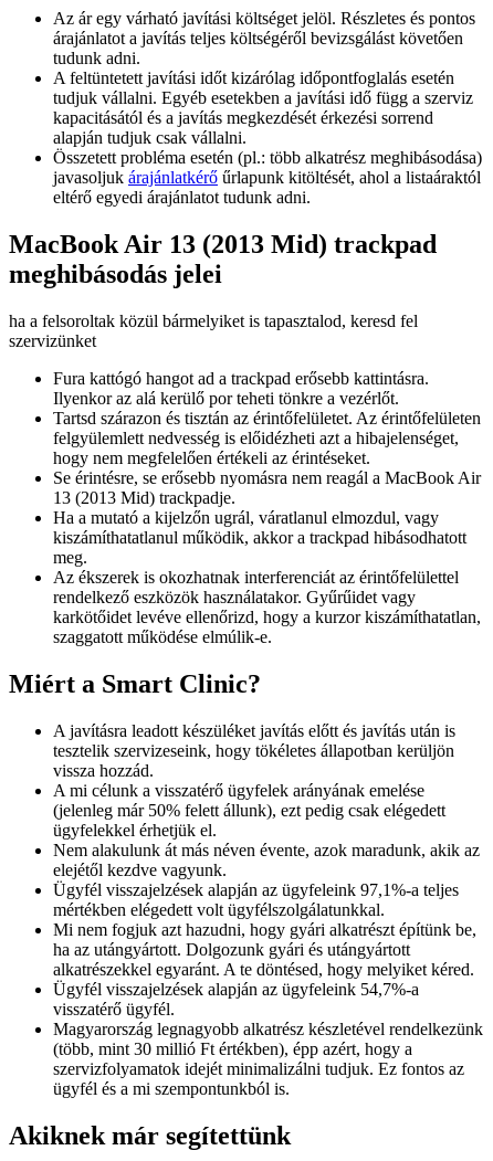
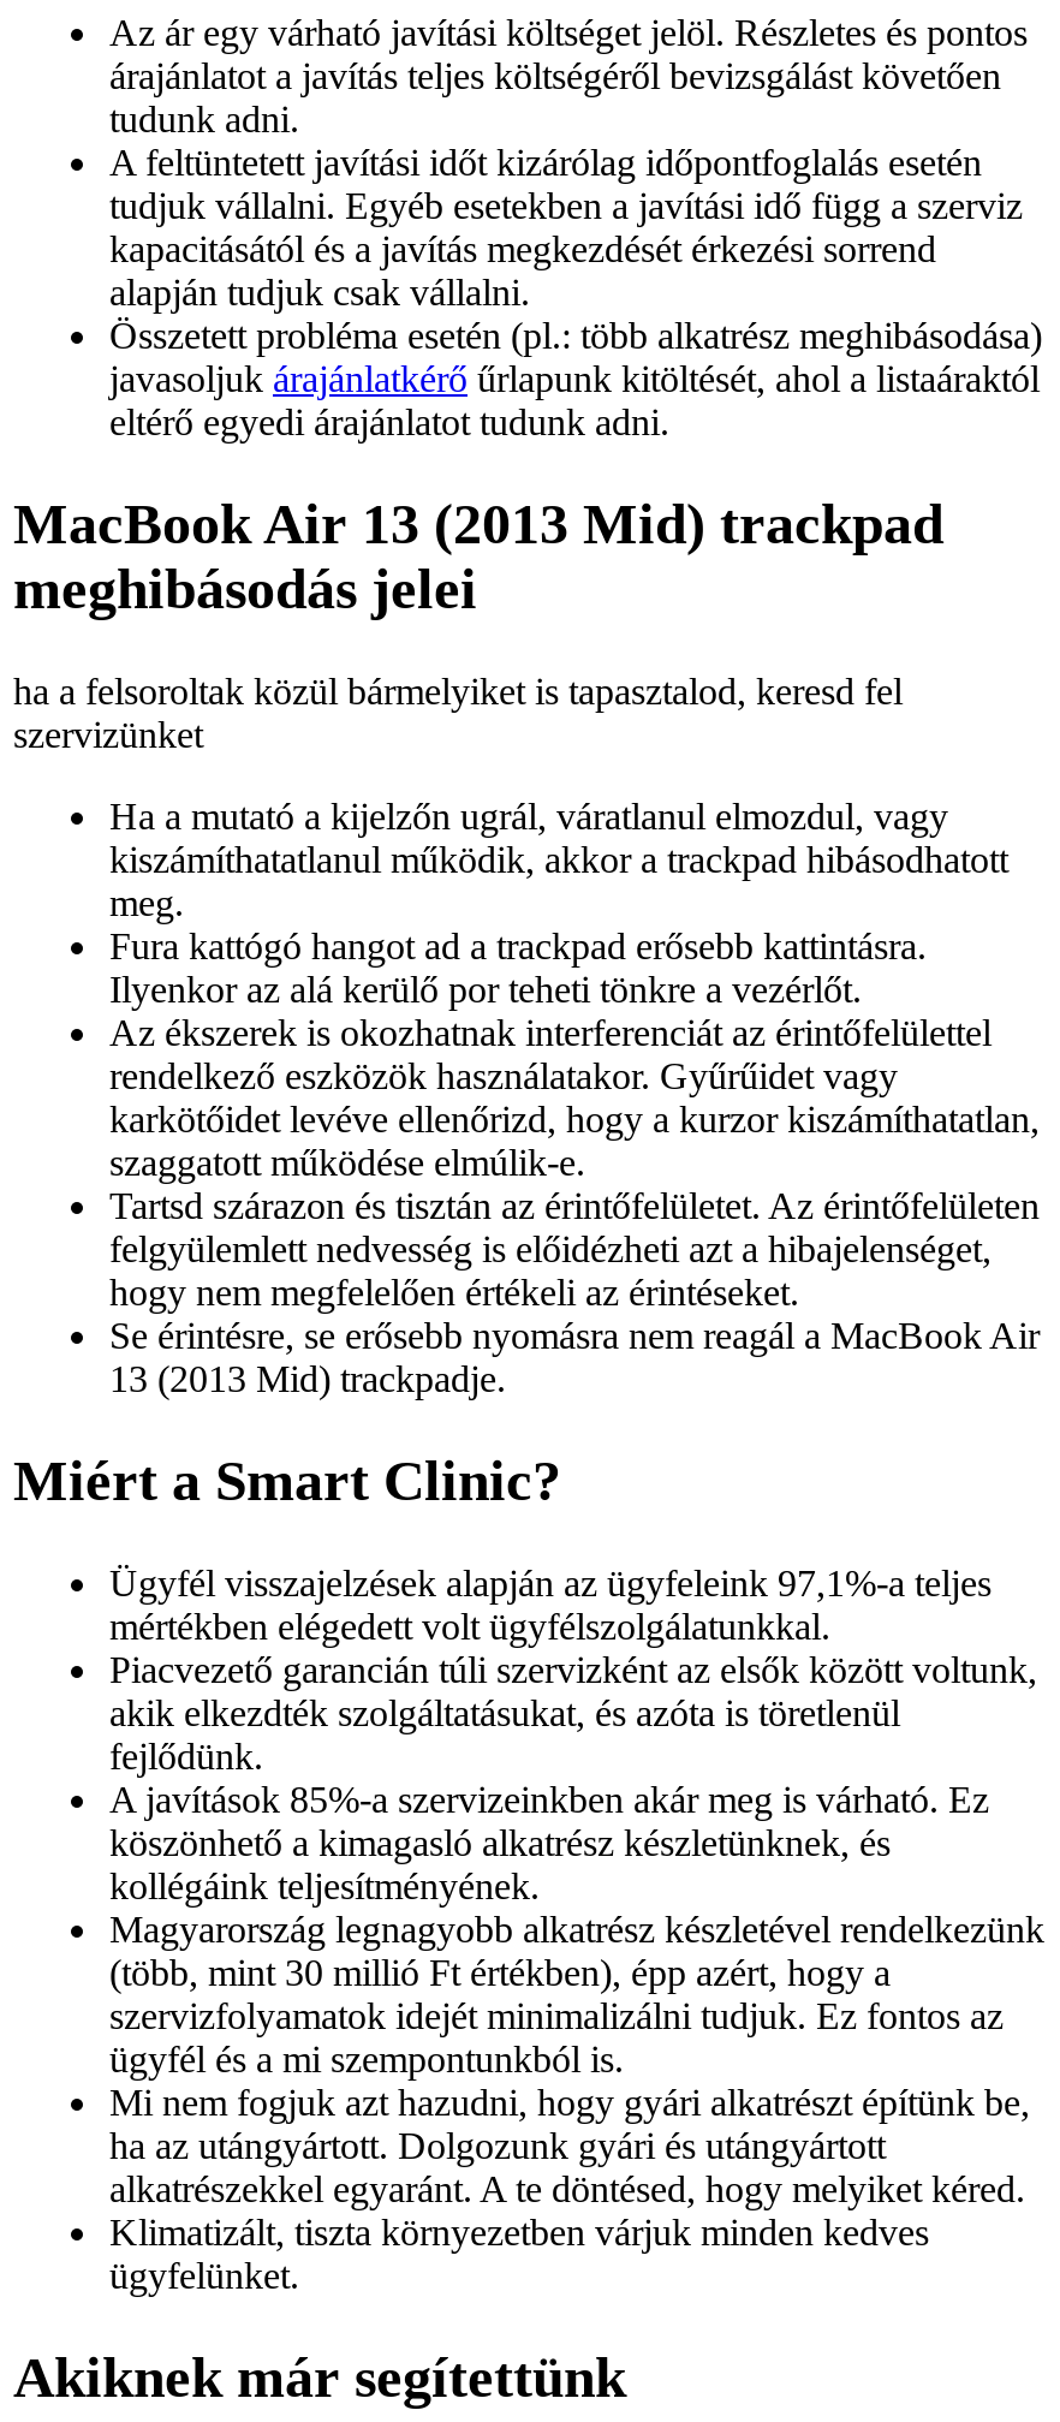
moved [53,369,429,408] -> [109,926,927,1010]: Fura kattógó hangot ad a trackpad erősebb kattintásra. | Ilyenkor az alá kerülő por teheti tönkre a vezérlőt.
moved [53,409,481,507] -> [109,1185,1040,1399]: Tartsd szárazon és tisztán az érintőfelületet. Az érintőfelületen | felgyülemlett nedvesség is előidézheti azt a hibajelenséget, | hogy nem megfelelően értékeli az érintéseket. | Se érintésre, se erősebb nyomásra nem reagál a MacBook Air | 13 (2013 Mid) trackpadje.
moved [53,508,466,567] -> [109,796,1008,923]: Ha a mutató a kijelzőn ugrál, váratlanul elmozdul, vagy | kiszámíthatatlanul működik, akkor a trackpad hibásodhatott | meg.
moved [53,568,481,646] -> [109,1012,1040,1183]: Az ékszerek is okozhatnak interferenciát az érintőfelülettel | rendelkező eszközök használatakor. Gyűrűidet vagy | karkötőidet levéve ellenőrizd, hogy a kurzor kiszámíthatatlan, | szaggatott működése elmúlik-e.
[53,721,480,879] A javításra leadott készüléket javítás előtt és javítás után is | tesztelik szervizeseink, hogy tökéletes állapotban kerüljön | vissza hozzád. | A mi célunk a visszatérő ügyfelek arányának emelése | (jelenleg már 50% felett állunk), ezt pedig csak elégedett | ügyfelekkel érhetjük el. | Nem alakulunk át más néven évente, azok maradunk, akik az | elejétől kezdve vagyunk. -> none
moved [53,880,459,919] -> [109,1562,991,1646]: Ügyfél visszajelzések alapján az ügyfeleink 97,1%-a teljes | mértékben elégedett volt ügyfélszolgálatunkkal.
moved [53,920,476,979] -> [109,2082,1030,2209]: Mi nem fogjuk azt hazudni, hogy gyári alkatrészt építünk be, | ha az utángyártott. Dolgozunk gyári és utángyártott | alkatrészekkel egyaránt. A te döntésed, hogy melyiket kéred.
[53,980,419,1018] Ügyfél visszajelzések alapján az ügyfeleink 54,7%-a | visszatérő ügyfél. -> [109,1649,1037,1906] Piacvezető garancián túli szervizként az elsők között voltunk, | akik elkezdték szolgáltatásukat, és azóta is töretlenül | fejlődünk. | A javítások 85%-a szervizeinkben akár meg is várható. Ez | köszönhető a kimagasló alkatrész készletünknek, és | kollégáink teljesítményének.
moved [53,1019,483,1098] -> [109,1909,1044,2079]: Magyarország legnagyobb alkatrész készletével rendelkezünk | (több, mint 30 millió Ft értékben), épp azért, hogy a | szervizfolyamatok idejét minimalizálni tudjuk. Ez fontos az | ügyfél és a mi szempontunkból is.
none -> [109,2211,929,2296] Klimatizált, tiszta környezetben várjuk minden kedves | ügyfelünket.

